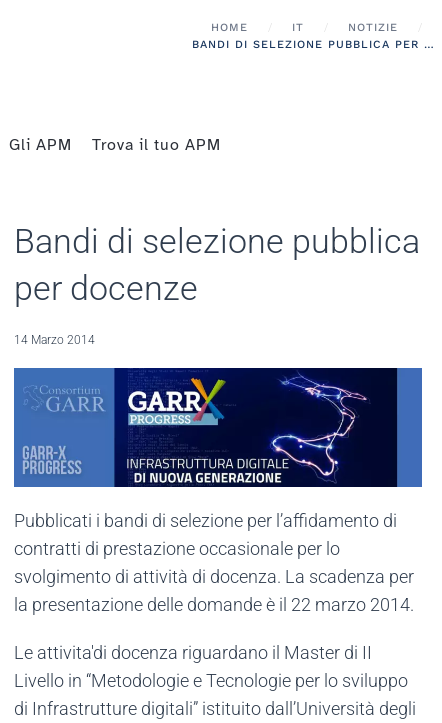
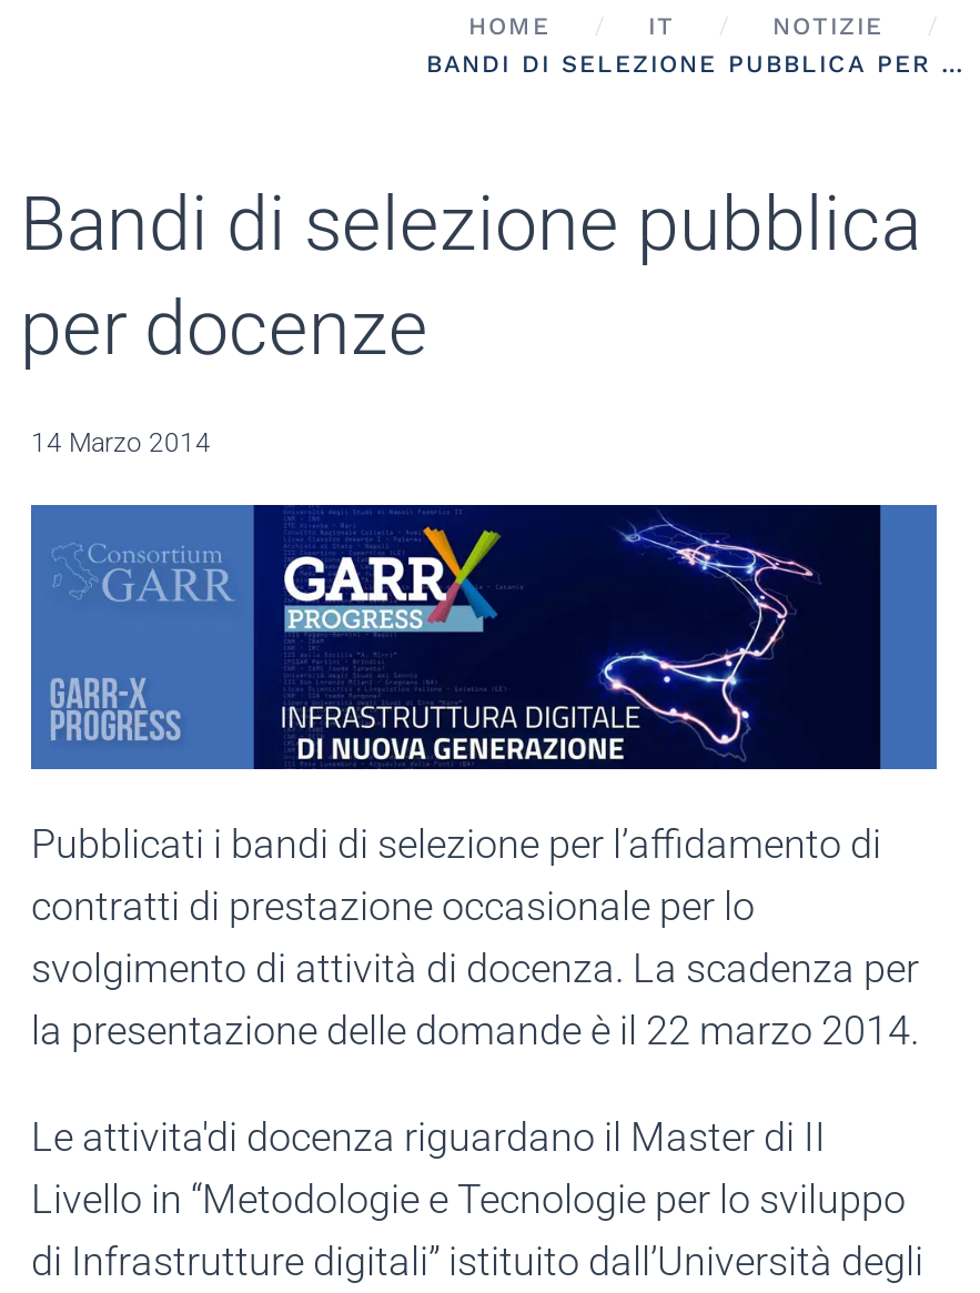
[9,135,221,155] Gli APM | Trova il tuo APM -> none

